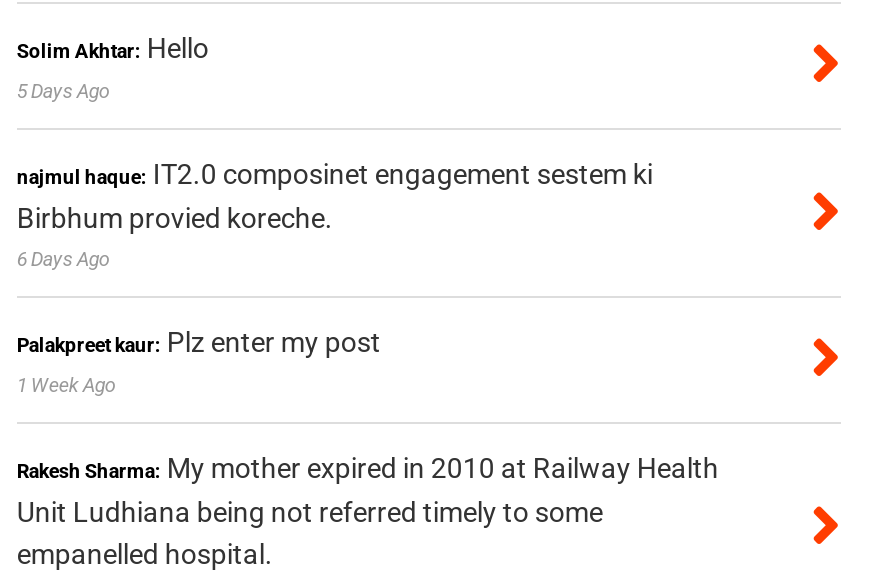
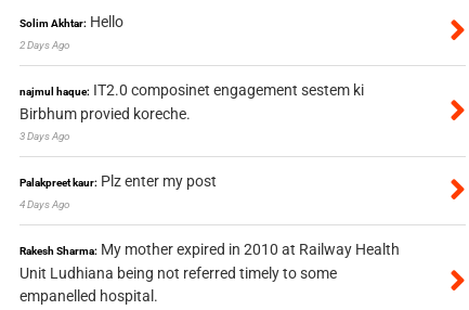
[17,79,111,101] 5 Days Ago -> [19,39,70,51] 2 Days Ago
[17,247,111,269] 6 Days Ago -> [19,130,70,142] 3 Days Ago
[17,373,117,395] 1 Week Ago -> [19,198,70,210] 4 Days Ago

